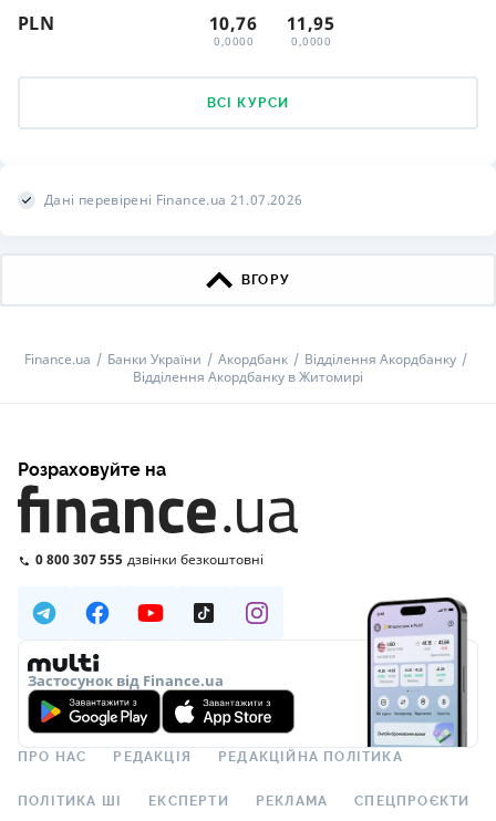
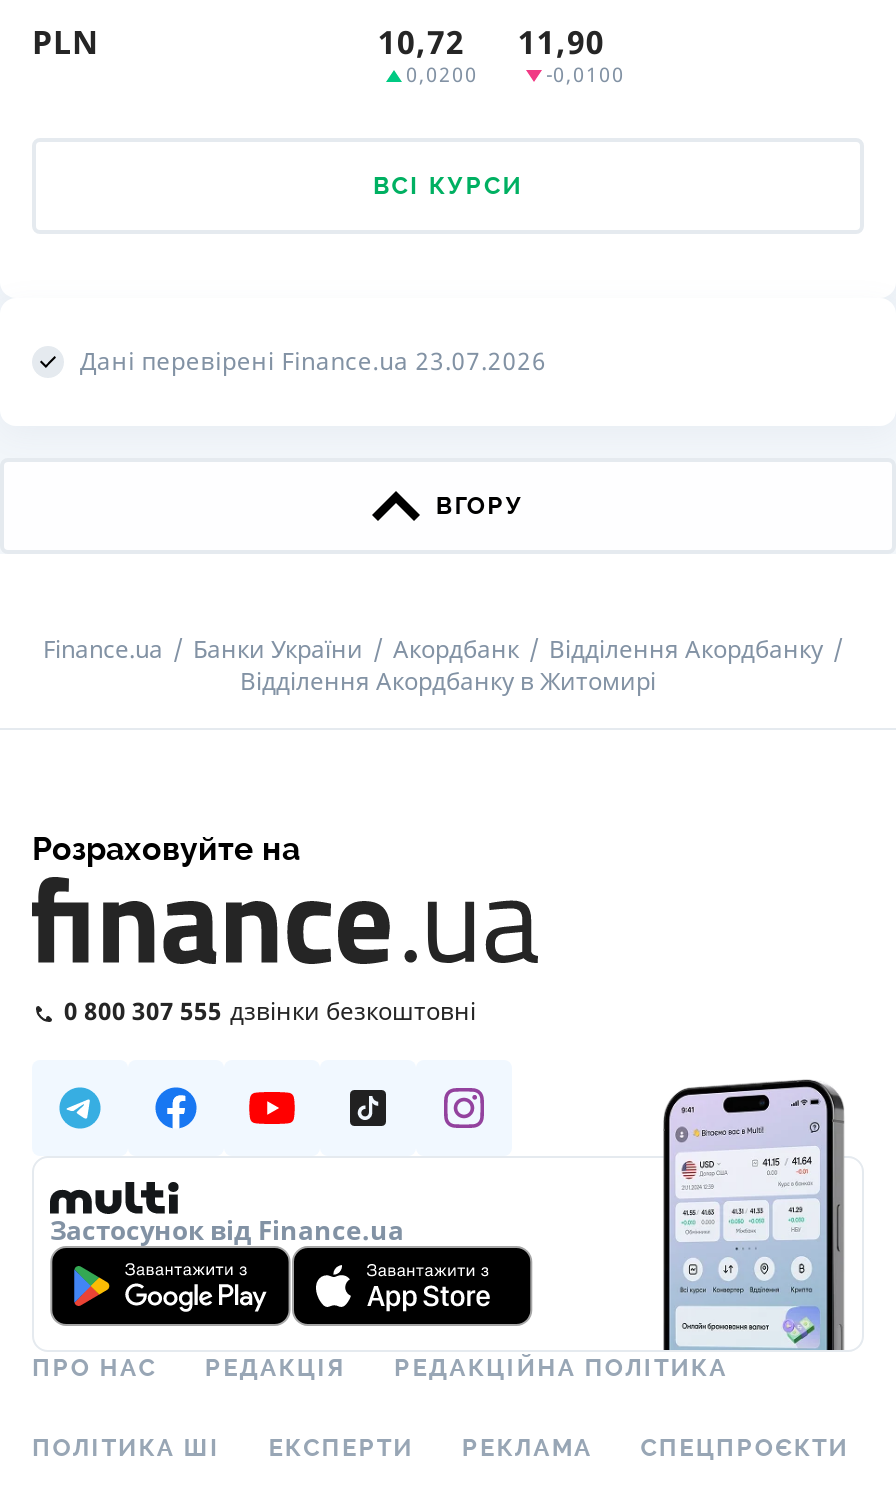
[209,11,257,35] 10,76 -> [378,20,465,64] 10,72
[287,11,335,35] 11,95 -> [518,20,605,64] 11,90
[214,33,254,49] 0,0000 -> [406,60,478,88] 0,0200
[291,33,331,49] 0,0000 -> [546,60,625,88] -0,0100
[44,190,303,209] Дані перевірені Finance.ua 21.07.2026 -> [80,344,547,378] Дані перевірені Finance.ua 23.07.2026

